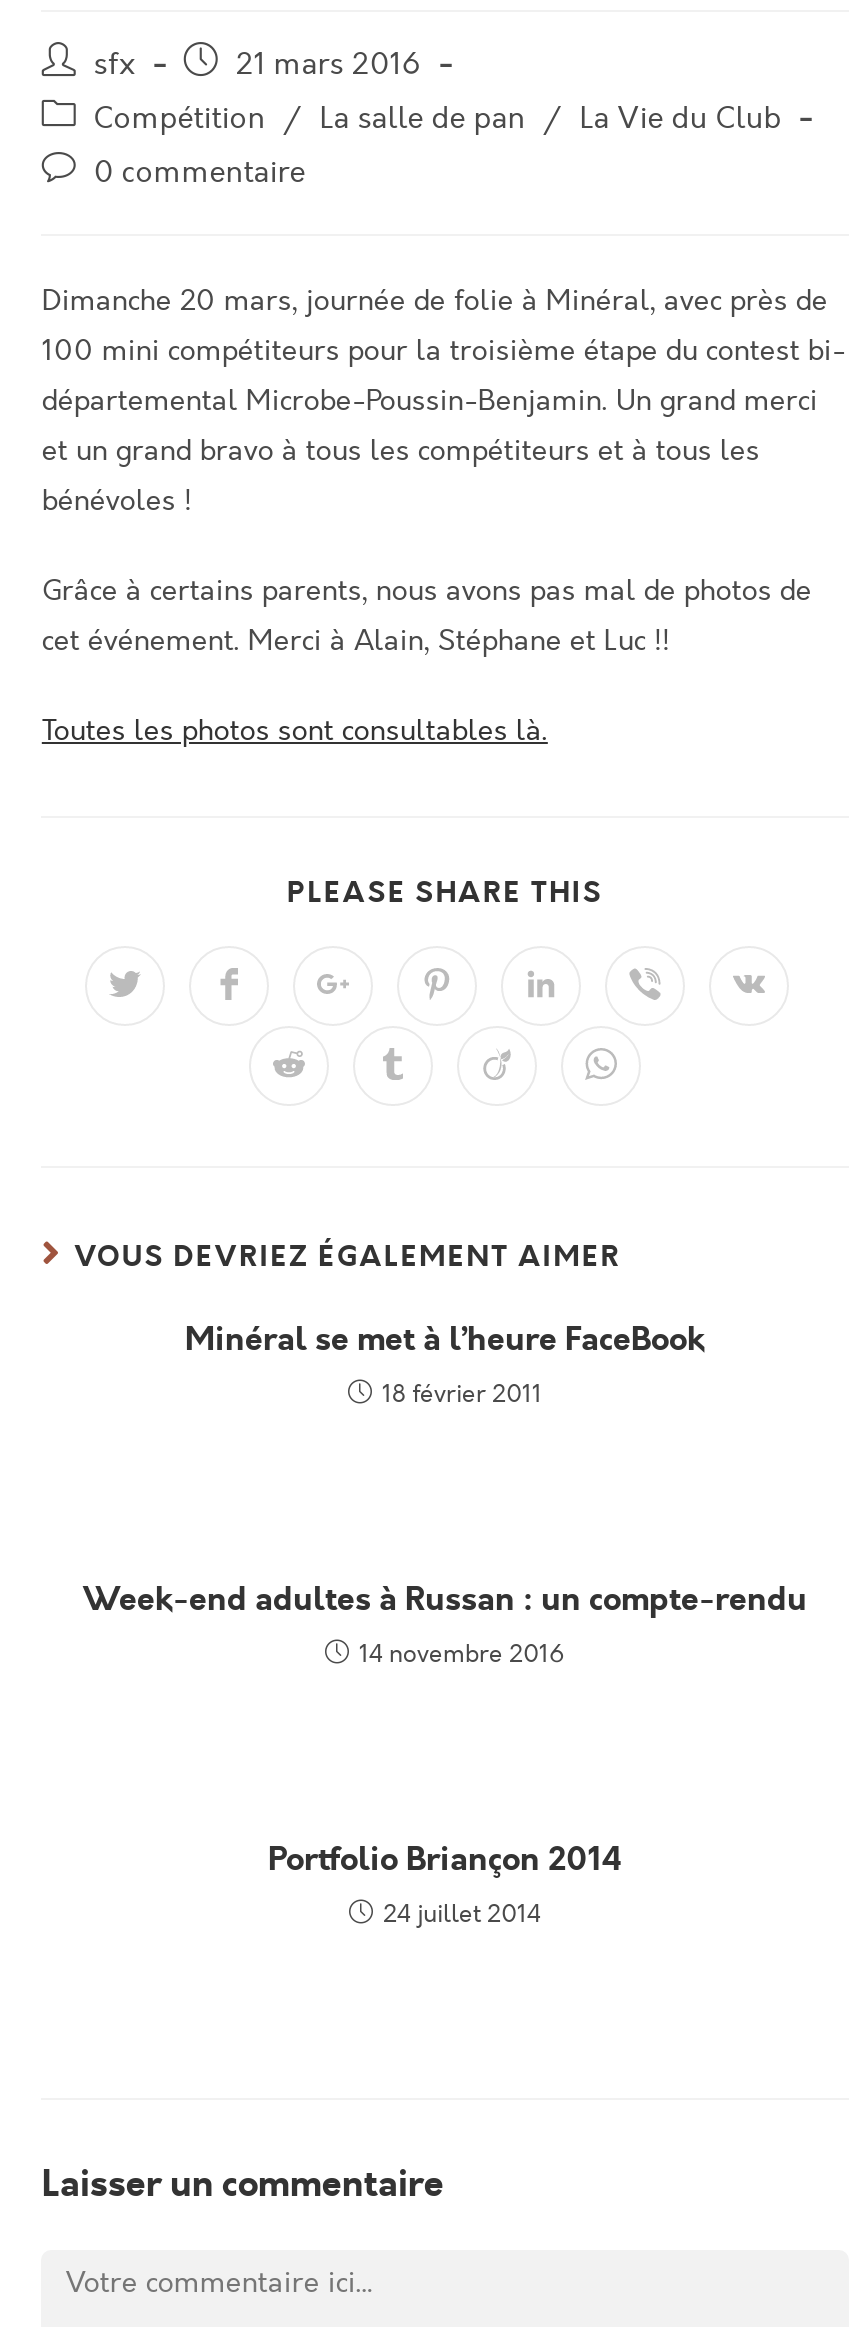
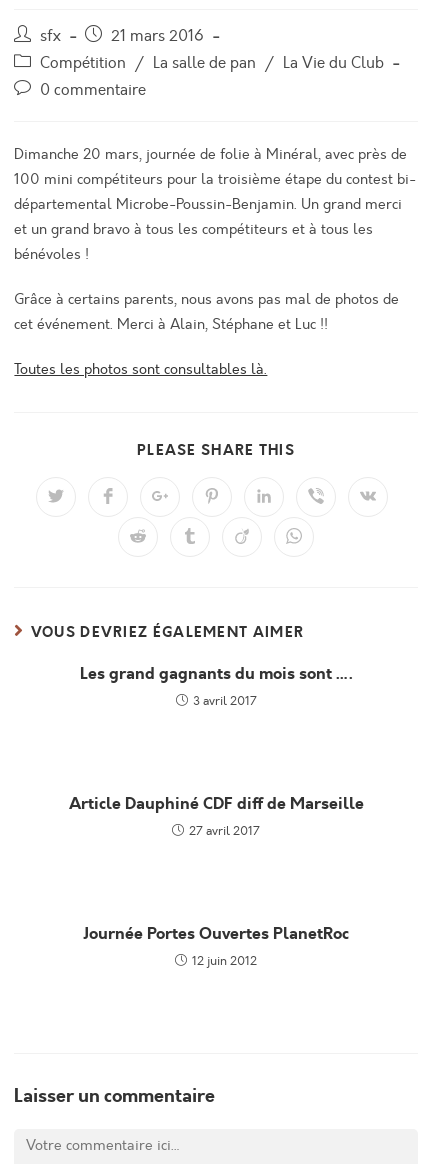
[185,1316,705,1410] Minéral se met à l’heure FaceBook | 18 février 2011 -> [79,662,352,709] Les grand gagnants du mois sont …. | 3 avril 2017
[83,1576,807,1670] Week-end adultes à Russan : un compte-rendu | 14 novembre 2016 -> [68,792,363,839] Article Dauphiné CDF diff de Marseille | 27 avril 2017
[268,1836,622,1930] Portfolio Briançon 2014 | 24 juillet 2014 -> [83,922,349,969] Journée Portes Ouvertes PlanetRoc | 12 juin 2012

